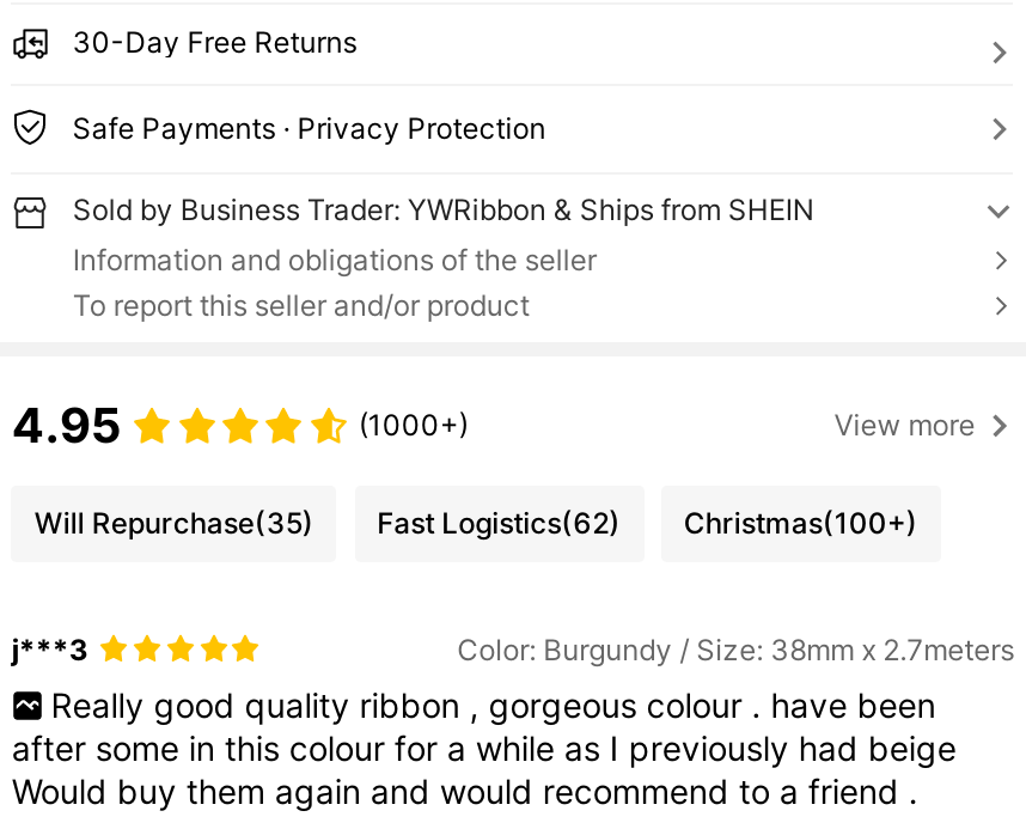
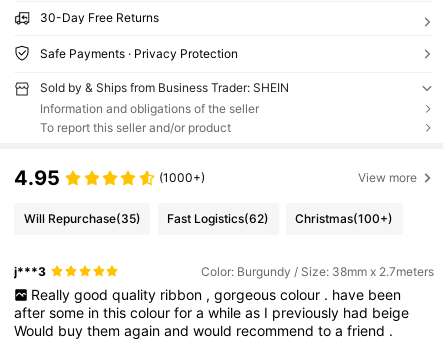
[73,192,814,228] Sold by Business Trader: YWRibbon & Ships from SHEIN -> [40,80,289,95] Sold by & Ships from Business Trader: SHEIN

